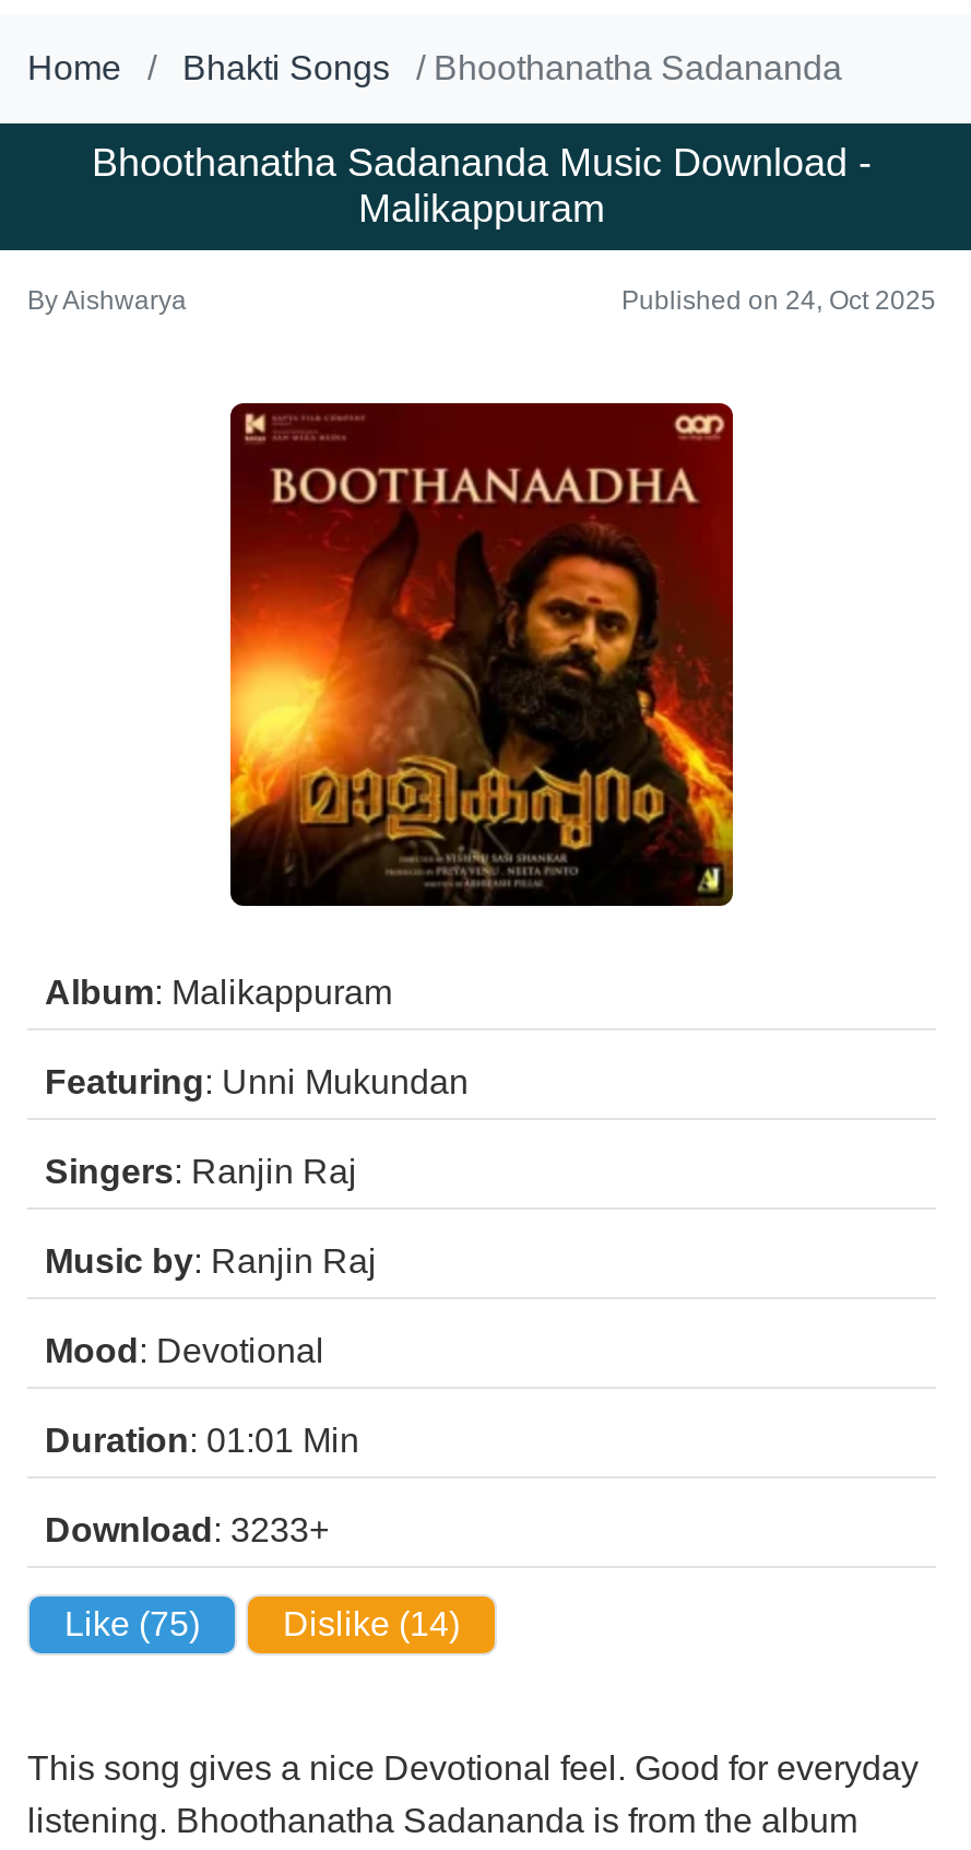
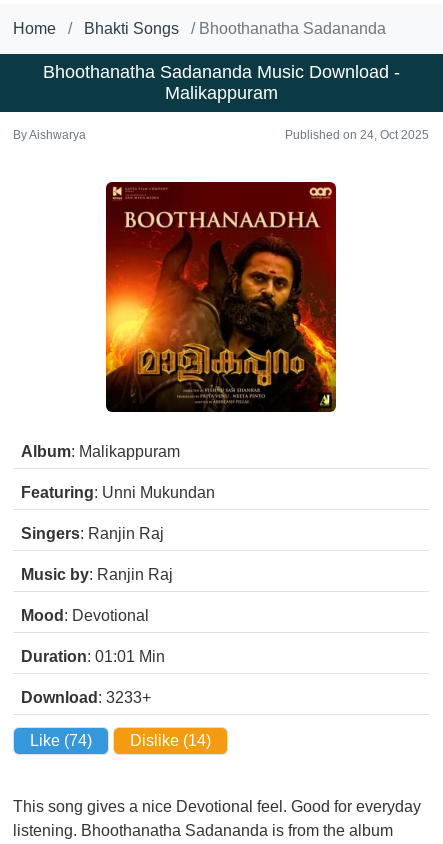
[64,1605,200,1642] Like (75) -> [30,732,92,749] Like (74)

